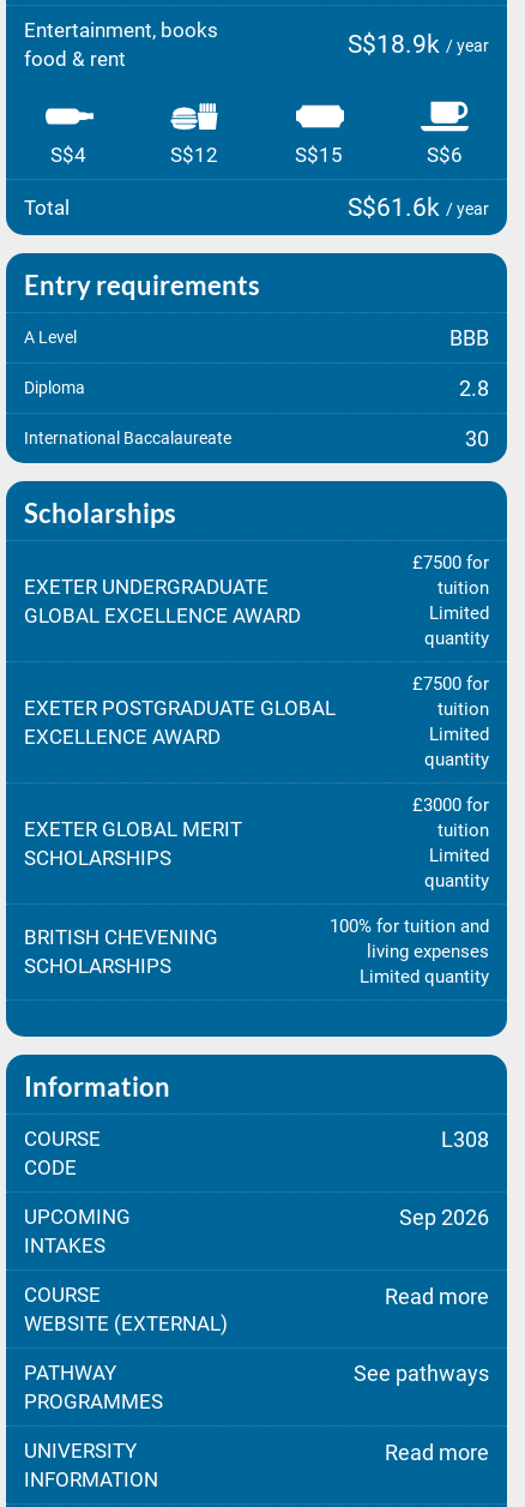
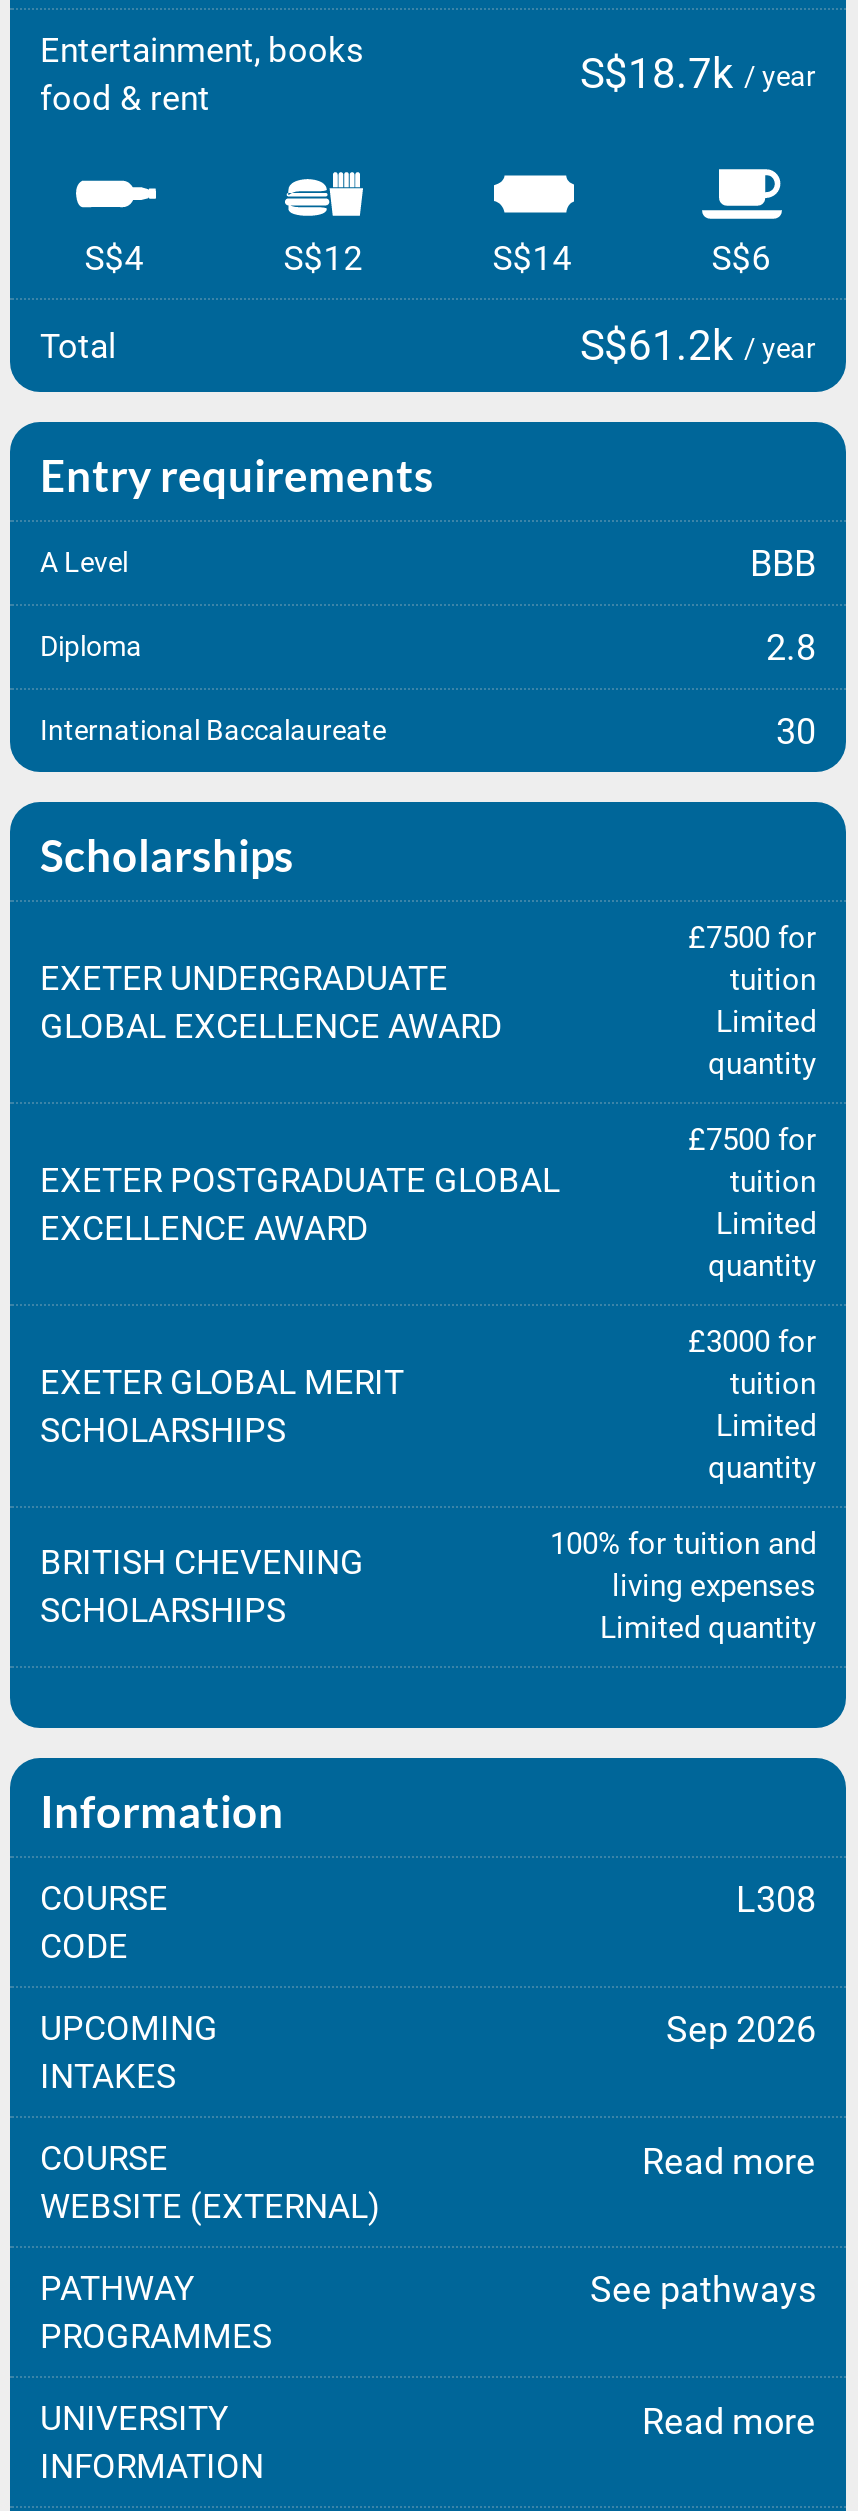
[348,30,489,59] S$18.9k / year -> [580,50,816,98] S$18.7k / year
[295,143,343,167] S$15 -> [492,238,572,278] S$14
[348,193,489,222] S$61.6k / year -> [580,322,816,370] S$61.2k / year

